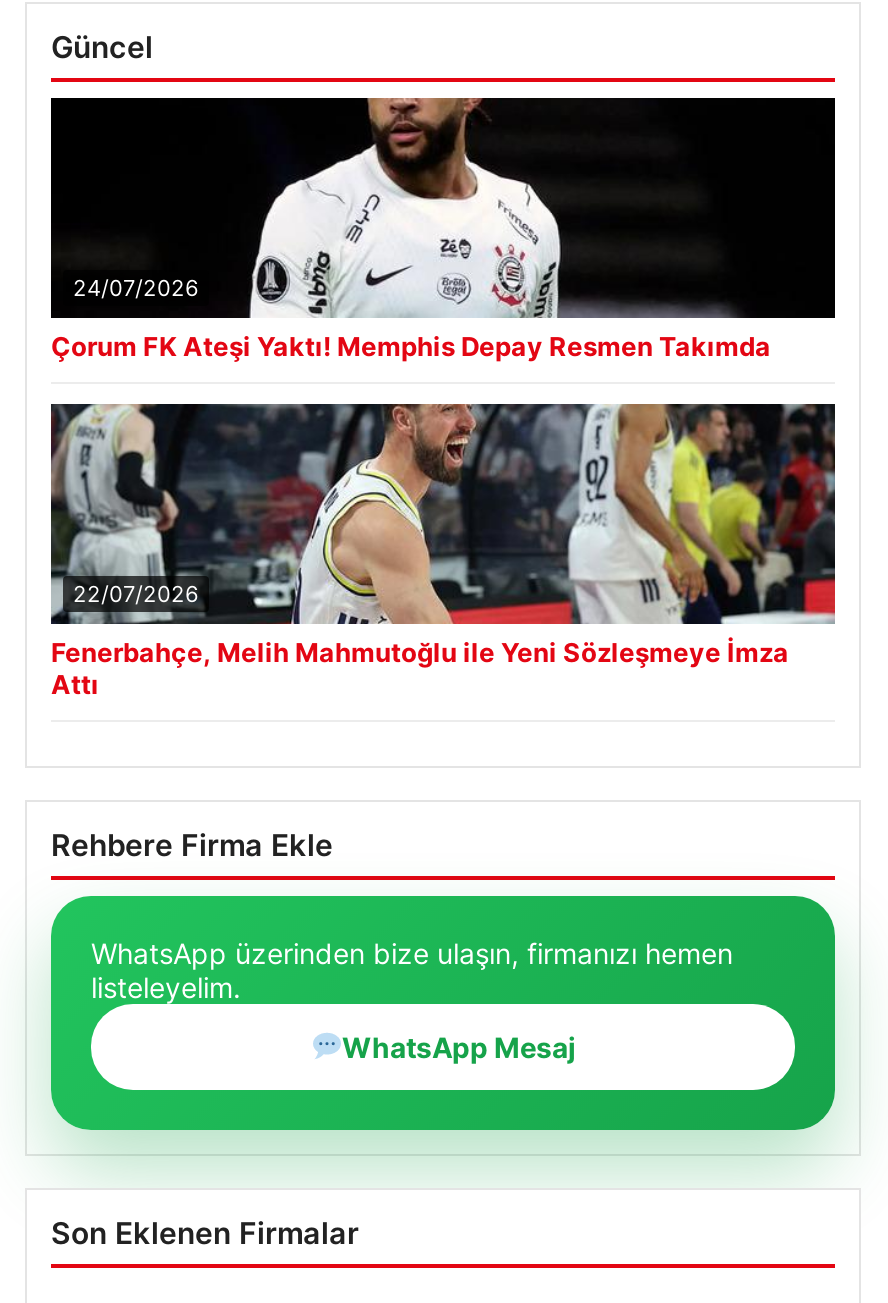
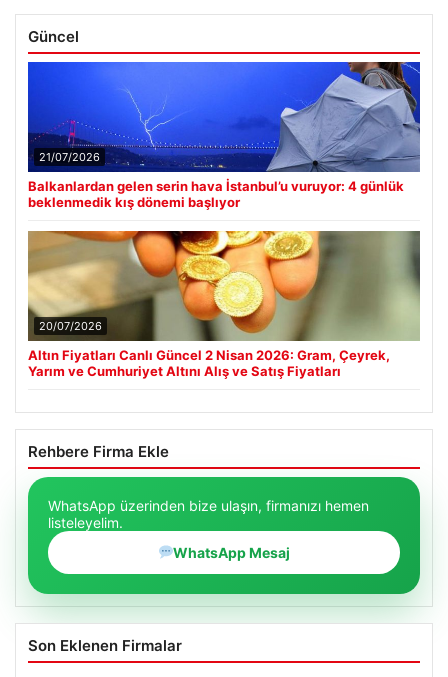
[49,96,837,318] [image] | 24/07/2026 -> [27,61,421,170] [image] | 21/07/2026
[51,330,771,362] Çorum FK Ateşi Yaktı! Memphis Depay Resmen Takımda -> [28,178,404,210] Balkanlardan gelen serin hava İstanbul’u vuruyor: 4 günlük | beklenmedik kış dönemi başlıyor
[49,402,837,620] [image] | 22/07/2026 -> [27,230,420,340] [image] | 20/07/2026
[51,636,789,700] Fenerbahçe, Melih Mahmutoğlu ile Yeni Sözleşmeye İmza | Attı -> [28,347,390,379] Altın Fiyatları Canlı Güncel 2 Nisan 2026: Gram, Çeyrek, | Yarım ve Cumhuriyet Altını Alış ve Satış Fiyatları

